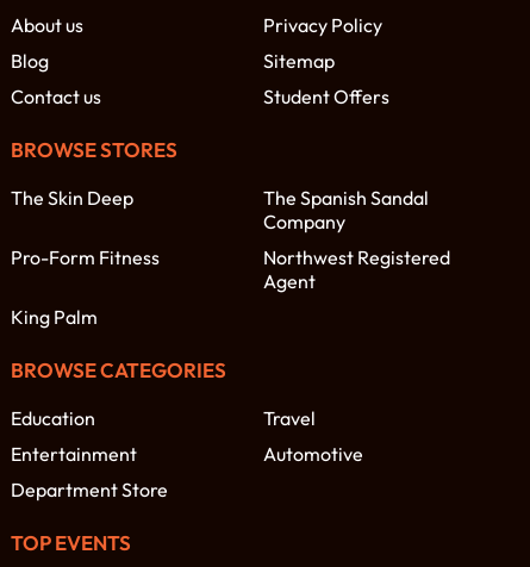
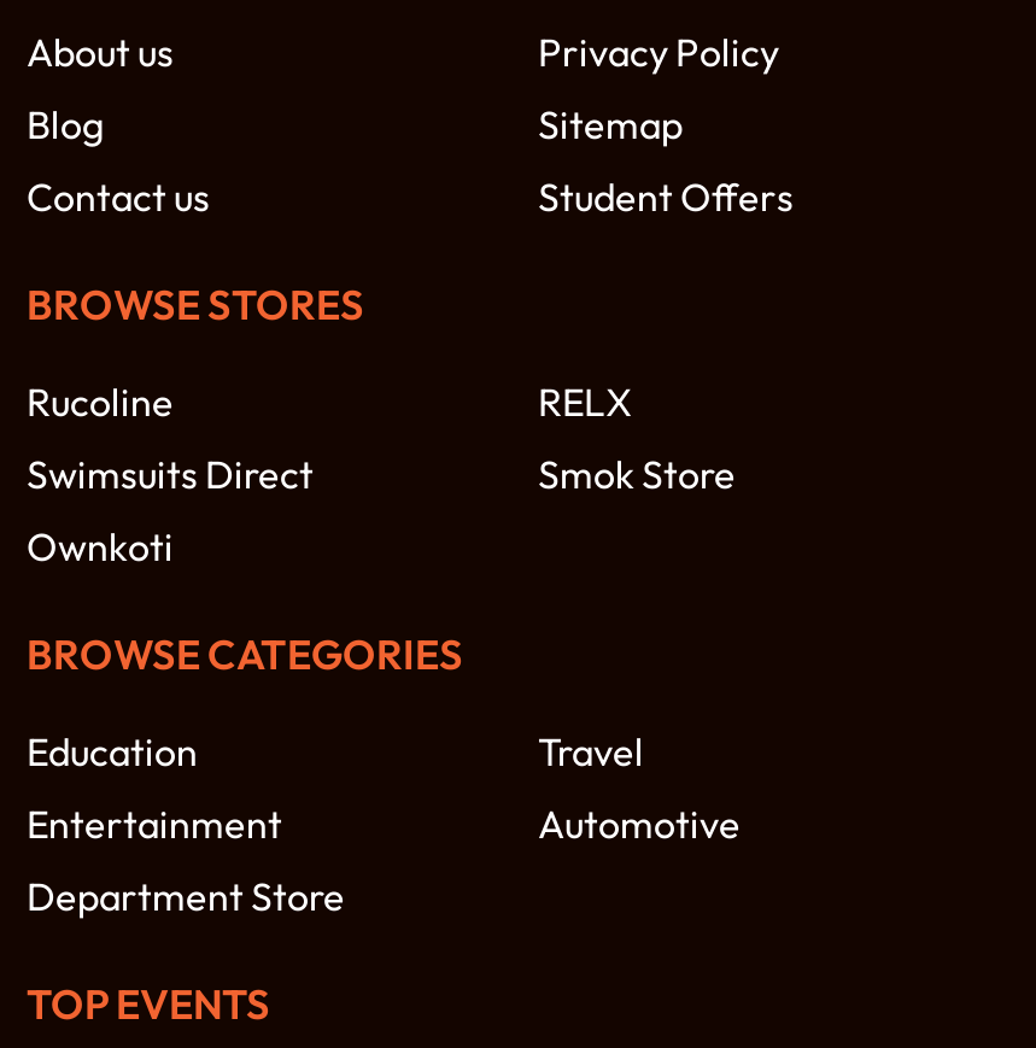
[11,186,429,234] The Skin Deep | The Spanish Sandal | Company -> [27,378,632,427] Rucoline | RELX
[11,246,450,294] Pro-Form Fitness | Northwest Registered | Agent -> [27,451,736,499] Swimsuits Direct | Smok Store
[11,305,98,329] King Palm -> [27,523,174,571] Ownkoti

